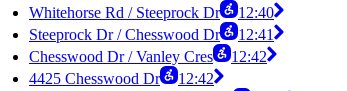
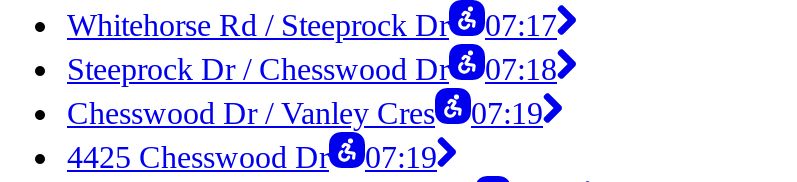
[29,4,274,21] Whitehorse Rd / Steeprock Dr 12:40 -> [67,8,557,42] Whitehorse Rd / Steeprock Dr 07:17
[29,26,274,43] Steeprock Dr / Chesswood Dr 12:41 -> [67,52,557,86] Steeprock Dr / Chesswood Dr 07:18
[29,48,267,65] Chesswood Dr / Vanley Cres 12:42 -> [67,96,543,130] Chesswood Dr / Vanley Cres 07:19
[29,70,214,87] 4425 Chesswood Dr 12:42 -> [67,140,437,174] 4425 Chesswood Dr 07:19

